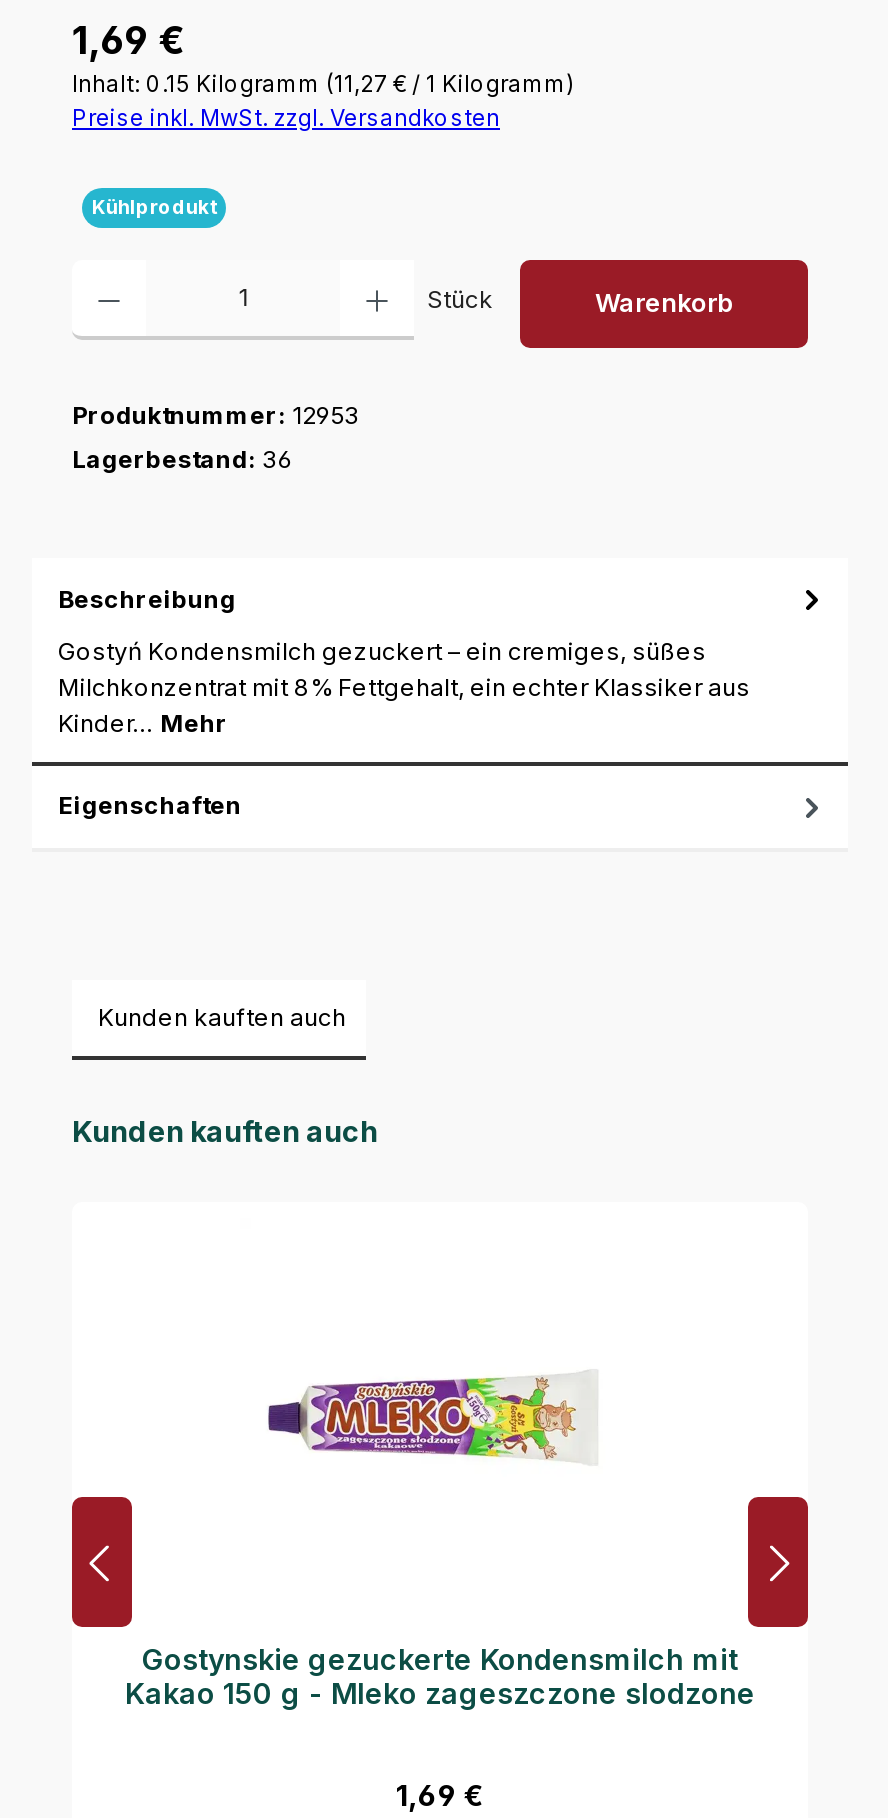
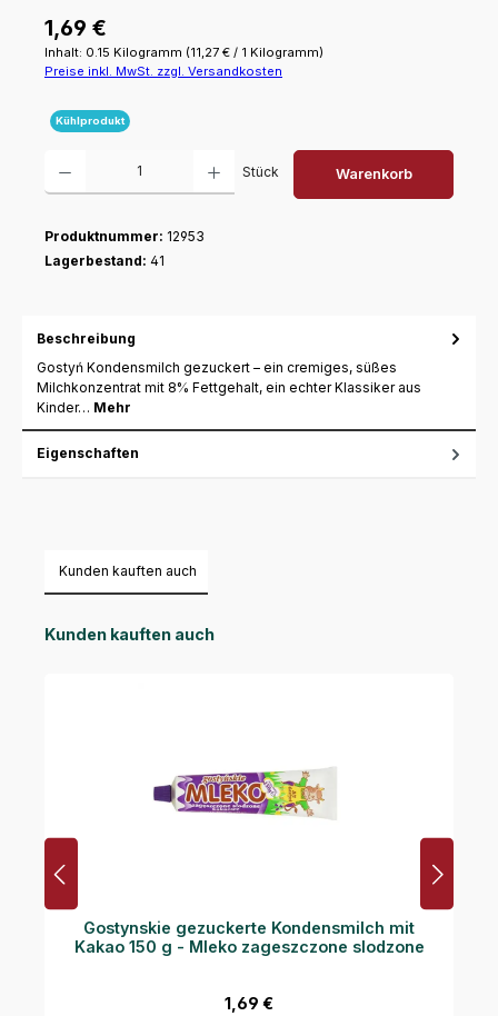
[72,444,292,474] Lagerbestand: 36 -> [44,253,165,269] Lagerbestand: 41

